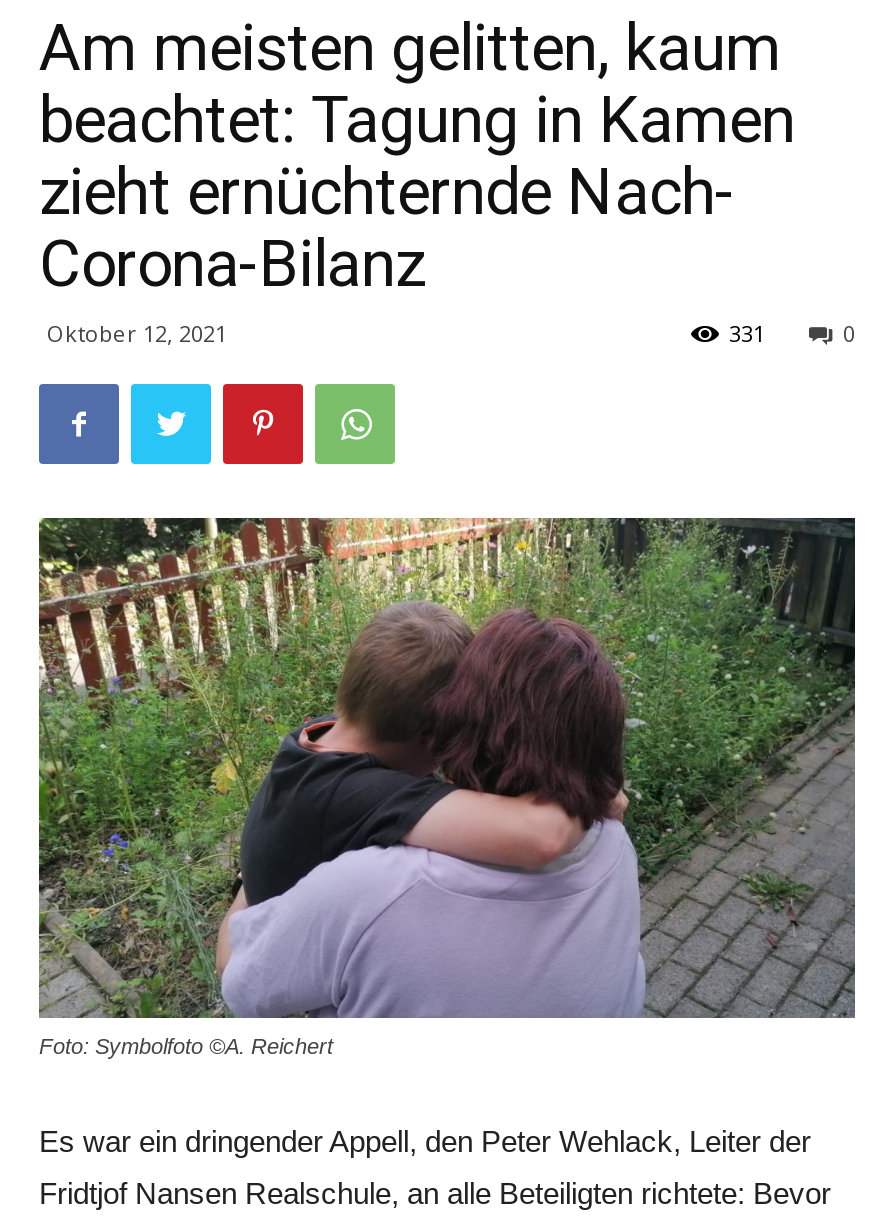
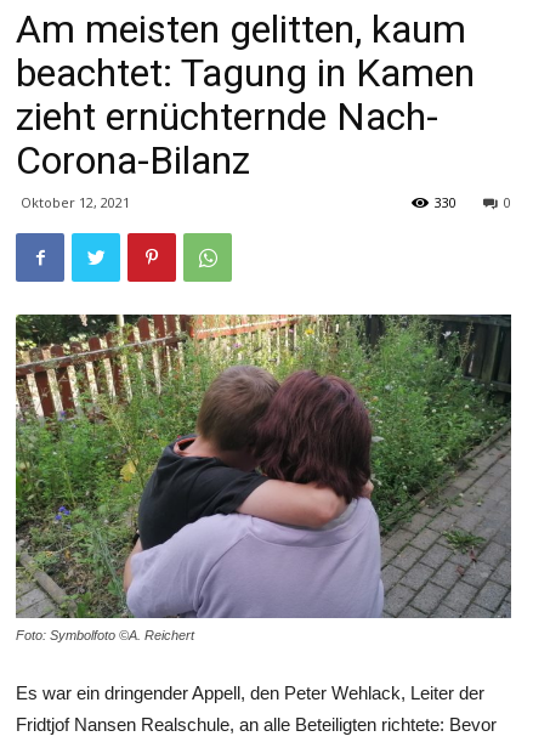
[729,318,765,348] 331 -> [435,193,457,211] 330

